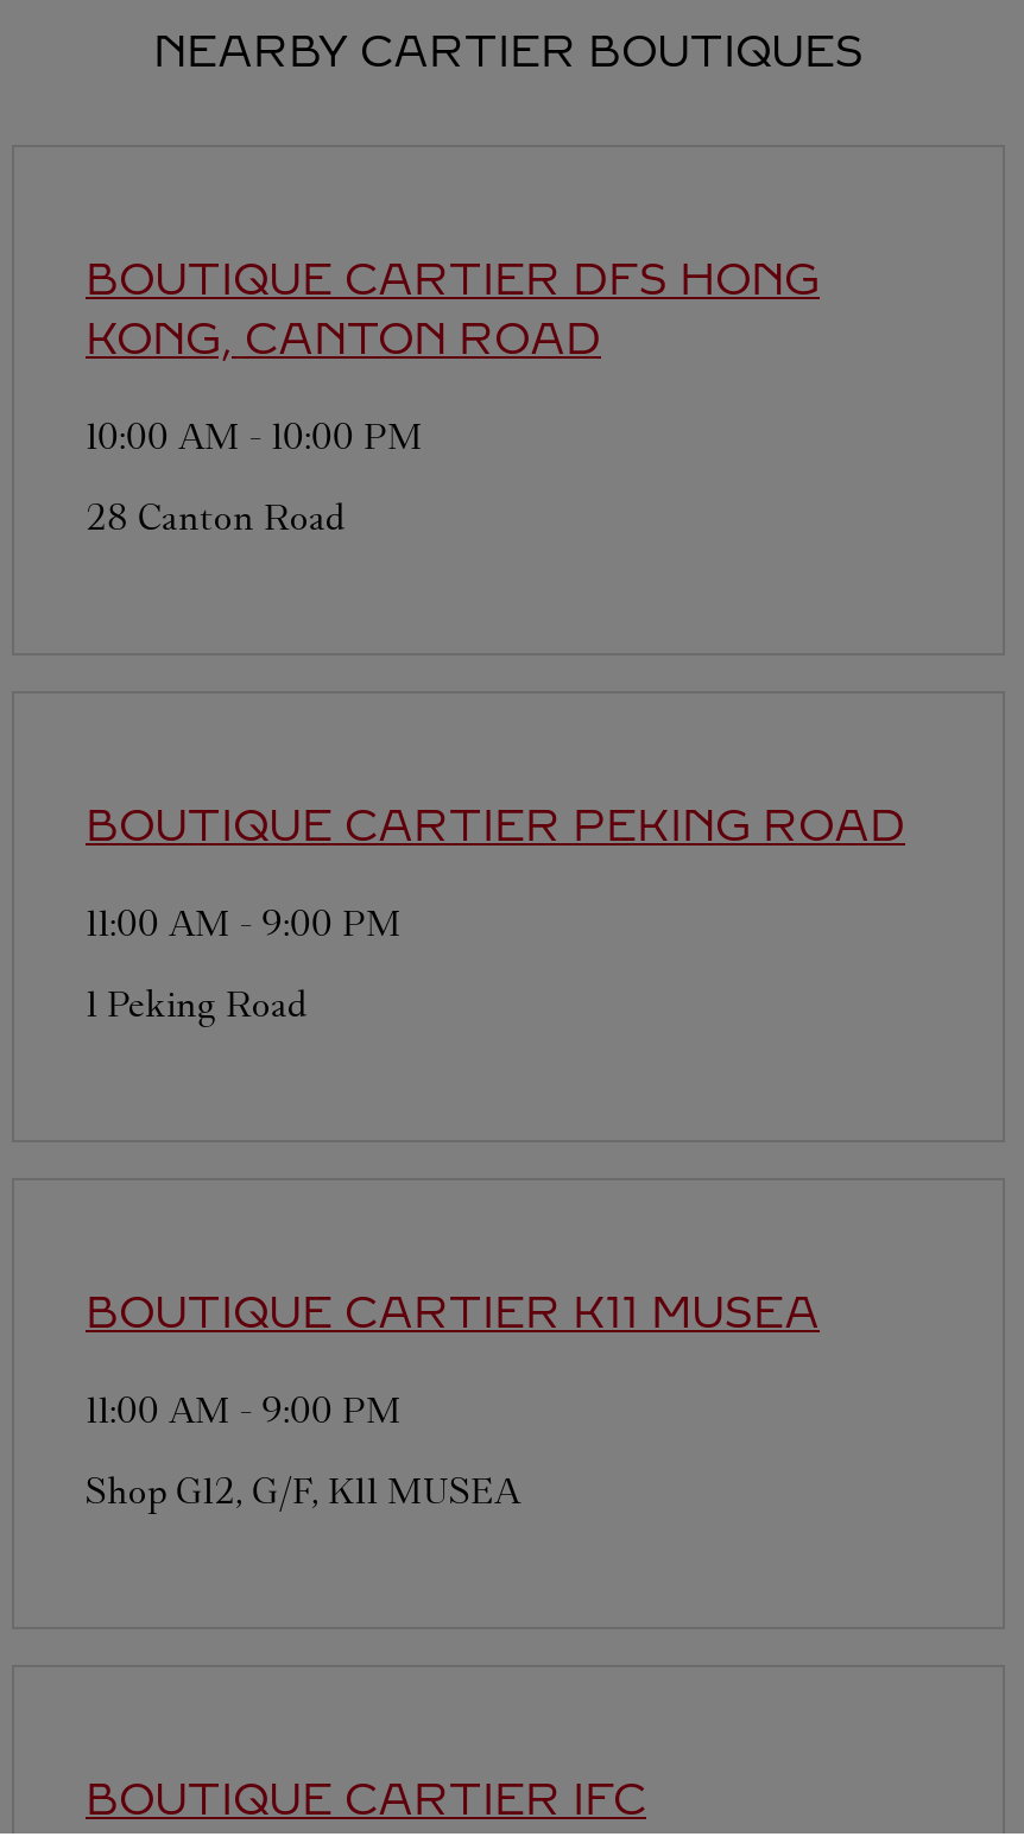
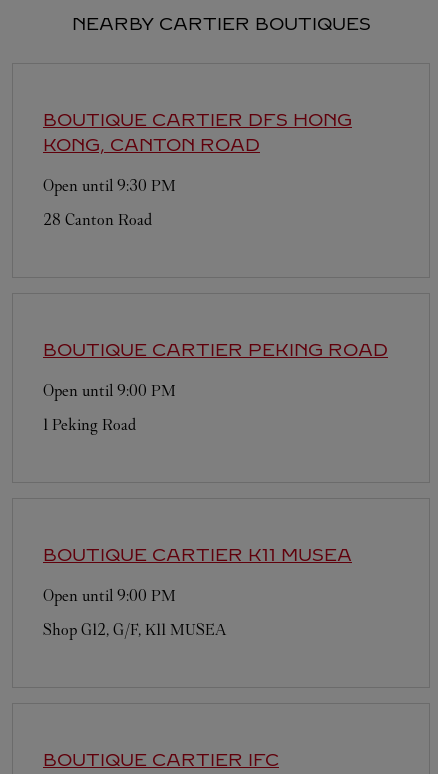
[86,413,423,458] 10:00 AM - 10:00 PM -> [43,176,176,195] Open until 9:30 PM
[86,900,402,945] 11:00 AM - 9:00 PM -> [43,381,176,400] Open until 9:00 PM
[86,1387,402,1432] 11:00 AM - 9:00 PM -> [43,586,176,605] Open until 9:00 PM

